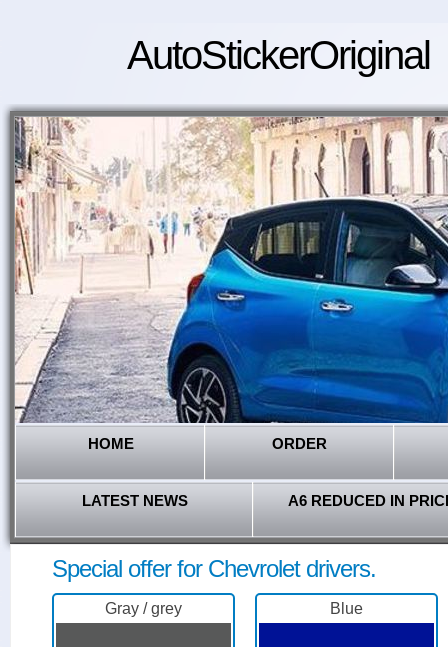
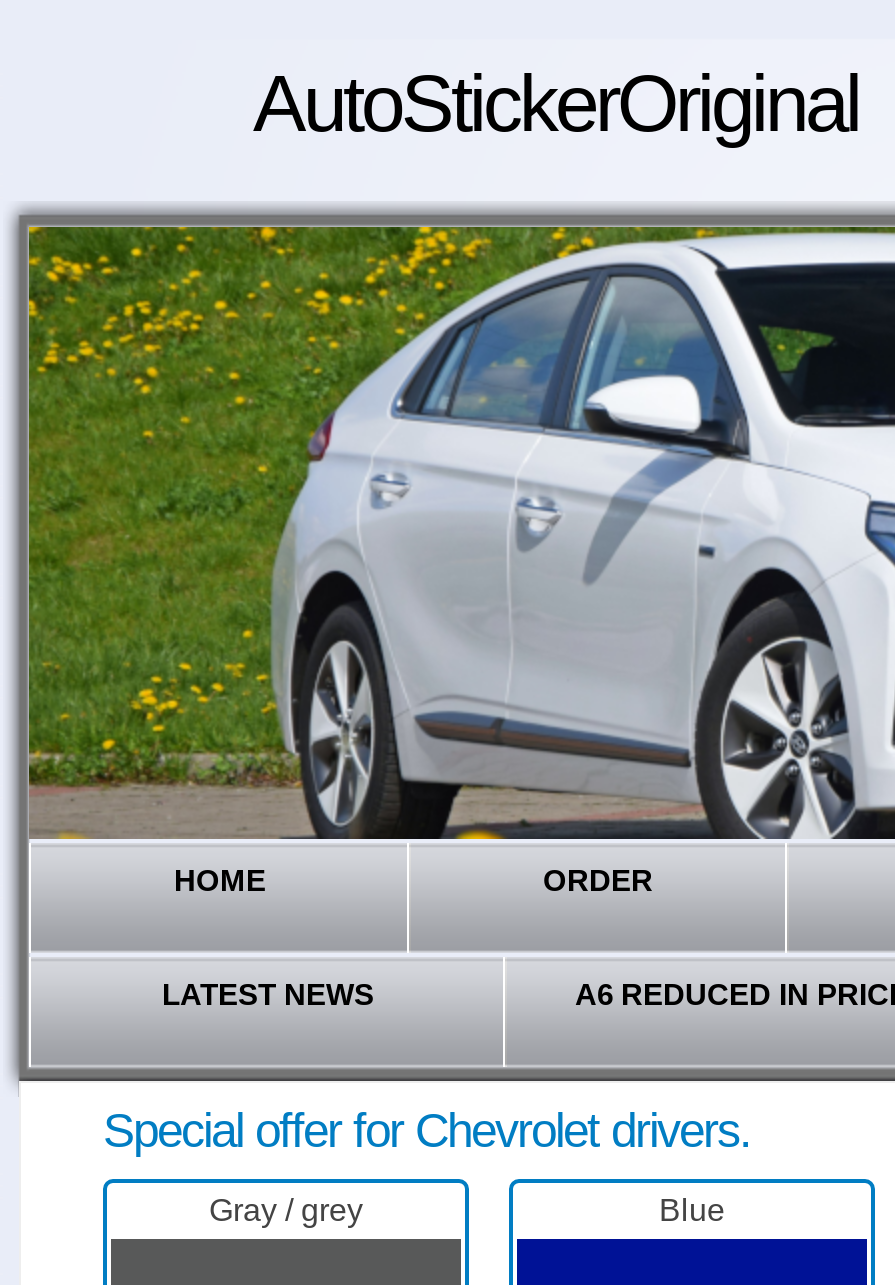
[14,116,445,424] [image] -> [27,225,889,841] [image]

